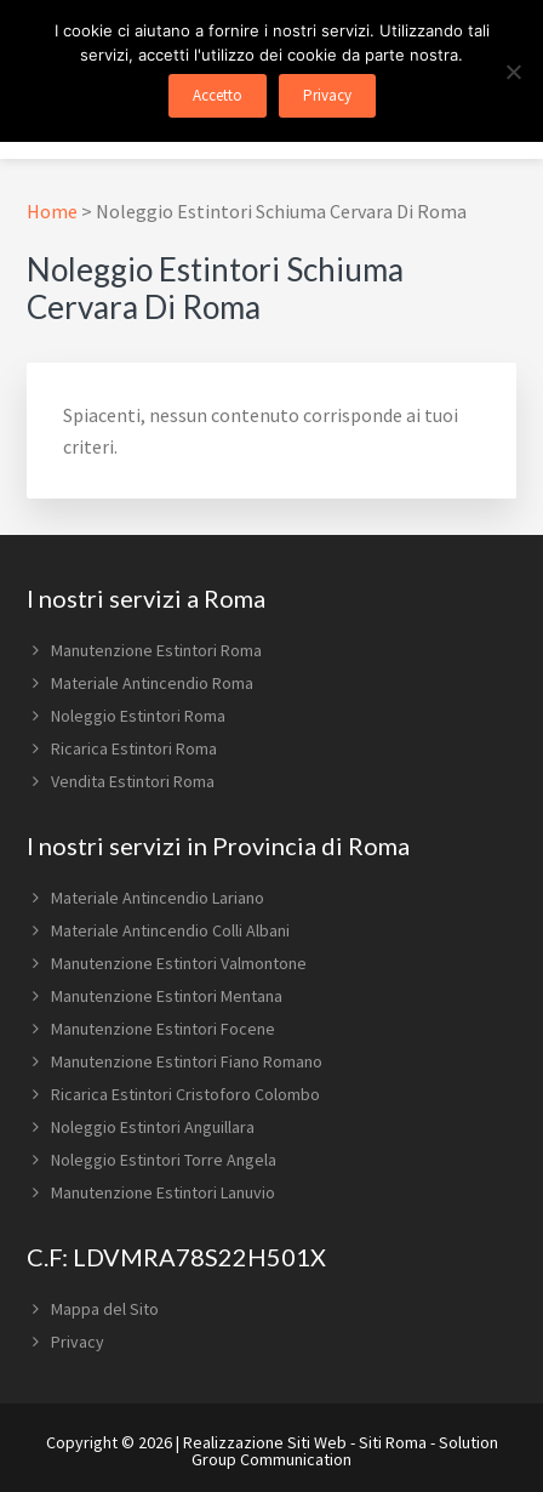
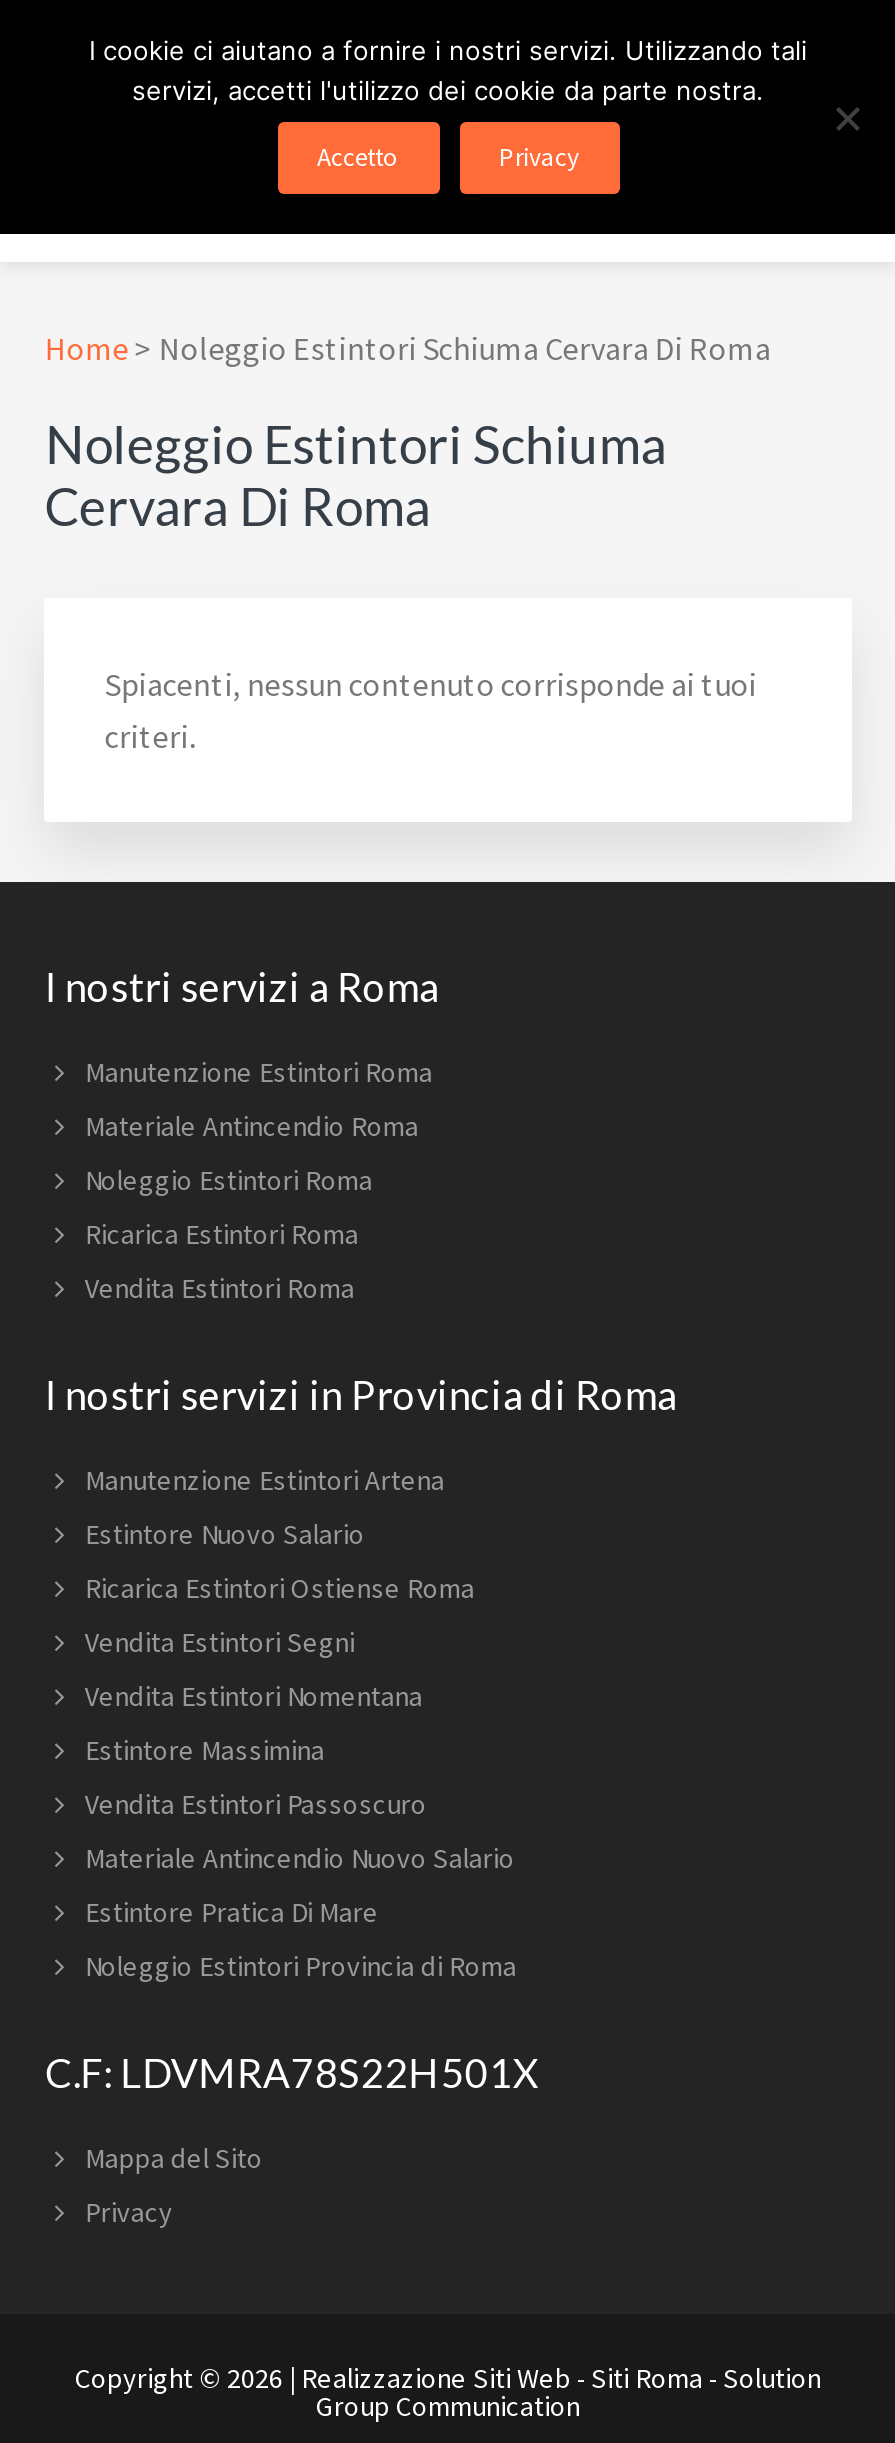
[51,887,265,909] Materiale Antincendio Lariano -> [85,1462,445,1498] Manutenzione Estintori Artena
[51,920,290,941] Materiale Antincendio Colli Albani -> [85,1516,365,1552] Estintore Nuovo Salario
[51,952,307,974] Manutenzione Estintori Valmontone -> [85,1570,475,1606] Ricarica Estintori Ostiense Roma
[51,985,283,1007] Manutenzione Estintori Mentana -> [85,1624,355,1660] Vendita Estintori Segni
[51,1018,276,1040] Manutenzione Estintori Focene -> [85,1678,423,1714] Vendita Estintori Nomentana
[51,1051,323,1072] Manutenzione Estintori Fiano Romano -> [85,1732,325,1768] Estintore Massimina
[51,1083,320,1105] Ricarica Estintori Cristoforo Colombo -> [85,1786,427,1822] Vendita Estintori Passoscuro
[51,1116,255,1138] Noleggio Estintori Anguillara -> [85,1840,515,1876] Materiale Antincendio Nuovo Salario
[51,1149,277,1171] Noleggio Estintori Torre Angela -> [85,1894,379,1930] Estintore Pratica Di Mare
[51,1182,276,1203] Manutenzione Estintori Lanuvio -> [85,1948,517,1984] Noleggio Estintori Provincia di Roma

